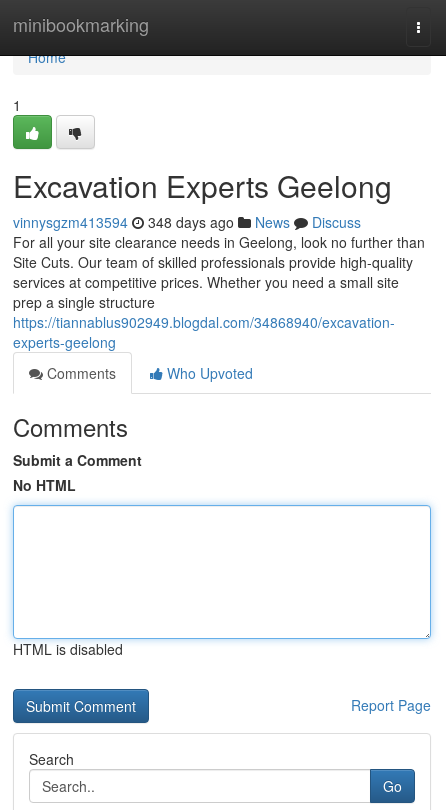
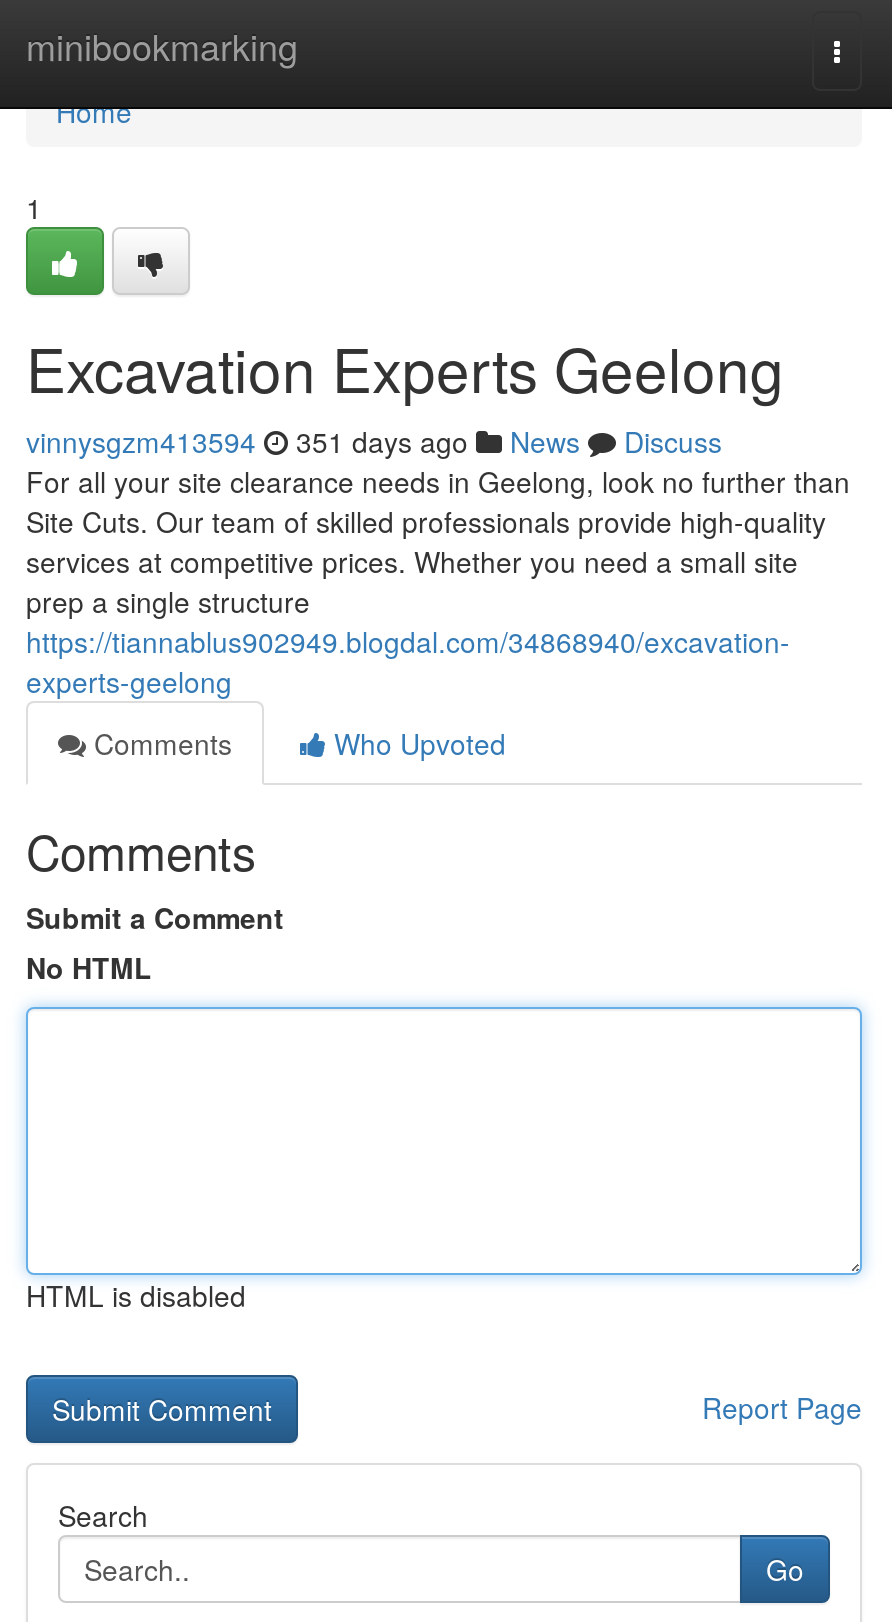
[13,212,361,232] vinnysgzm413594 348 days ago News Discuss -> [26,421,722,461] vinnysgzm413594 351 days ago News Discuss

